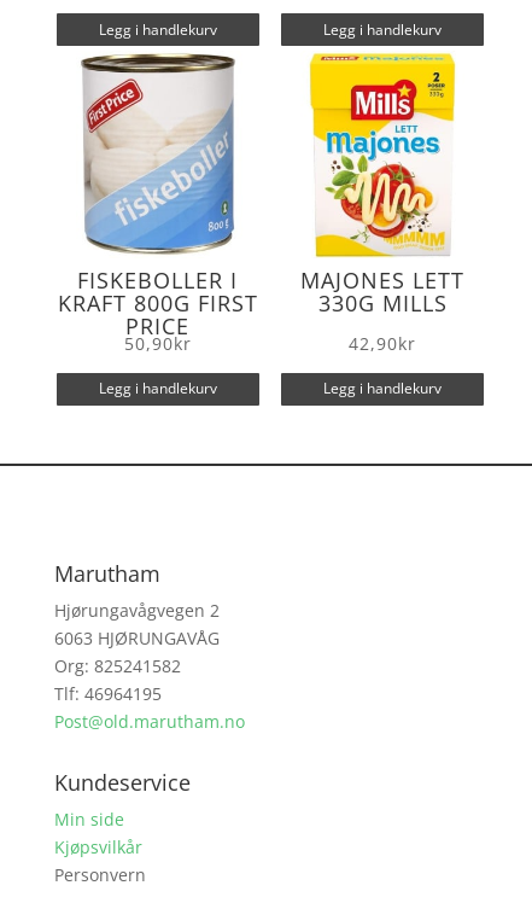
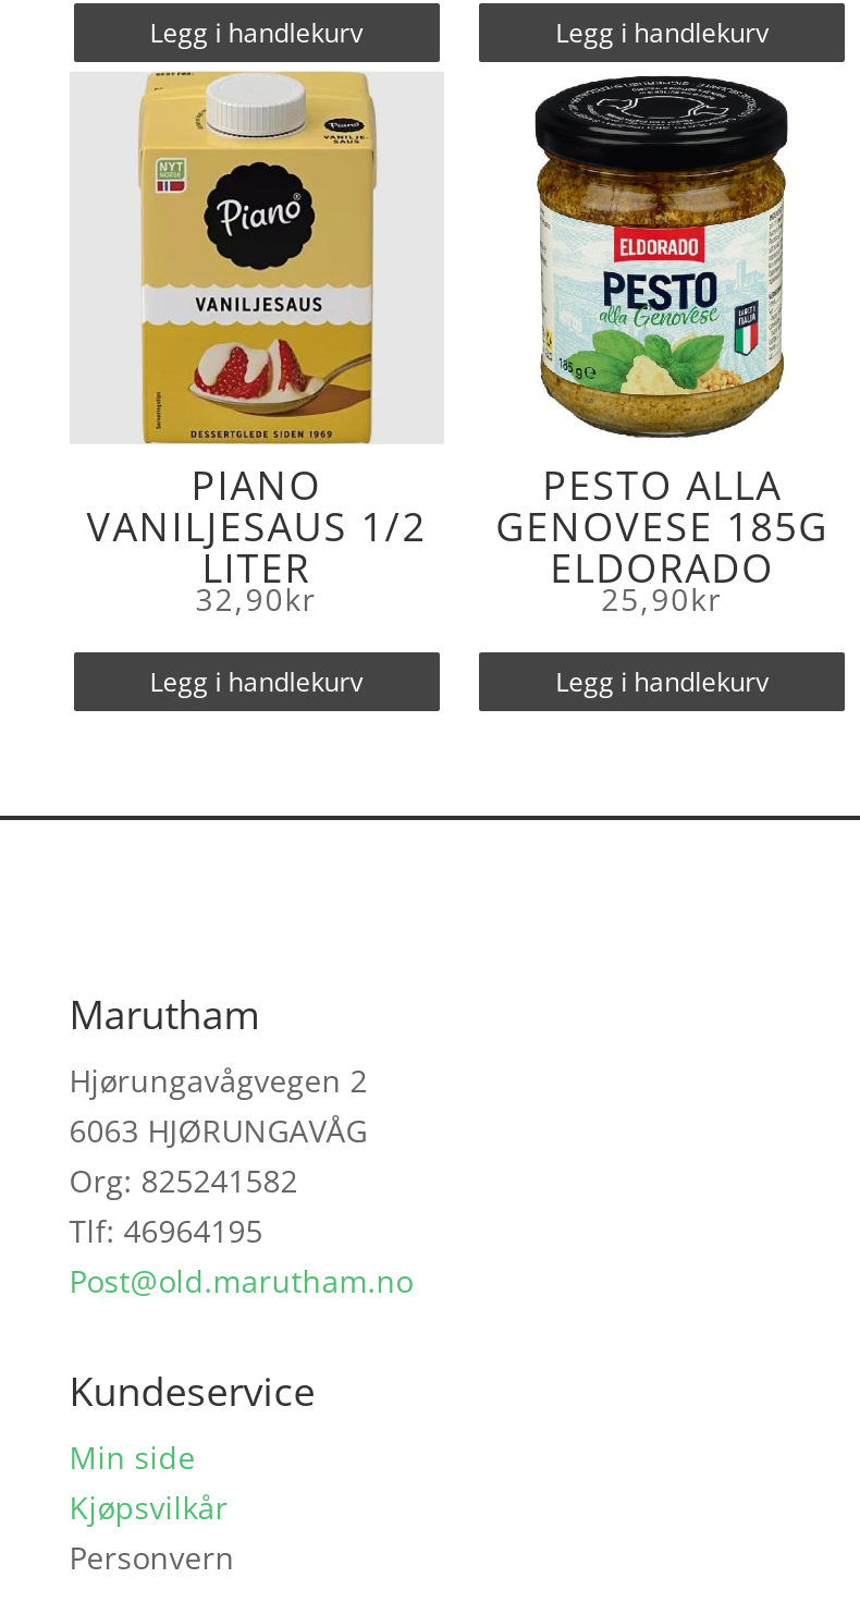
[58,51,258,355] [image] | FISKEBOLLER I | KRAFT 800G FIRST | PRICE | 50,90kr -> [87,69,426,619] [image] | PIANO | VANILJESAUS 1/2 | LITER | 32,90kr
[301,52,465,355] [image] | MAJONES LETT | 330G MILLS | 42,90kr -> [496,73,829,619] [image] | PESTO ALLA | GENOVESE 185G | ELDORADO | 25,90kr

